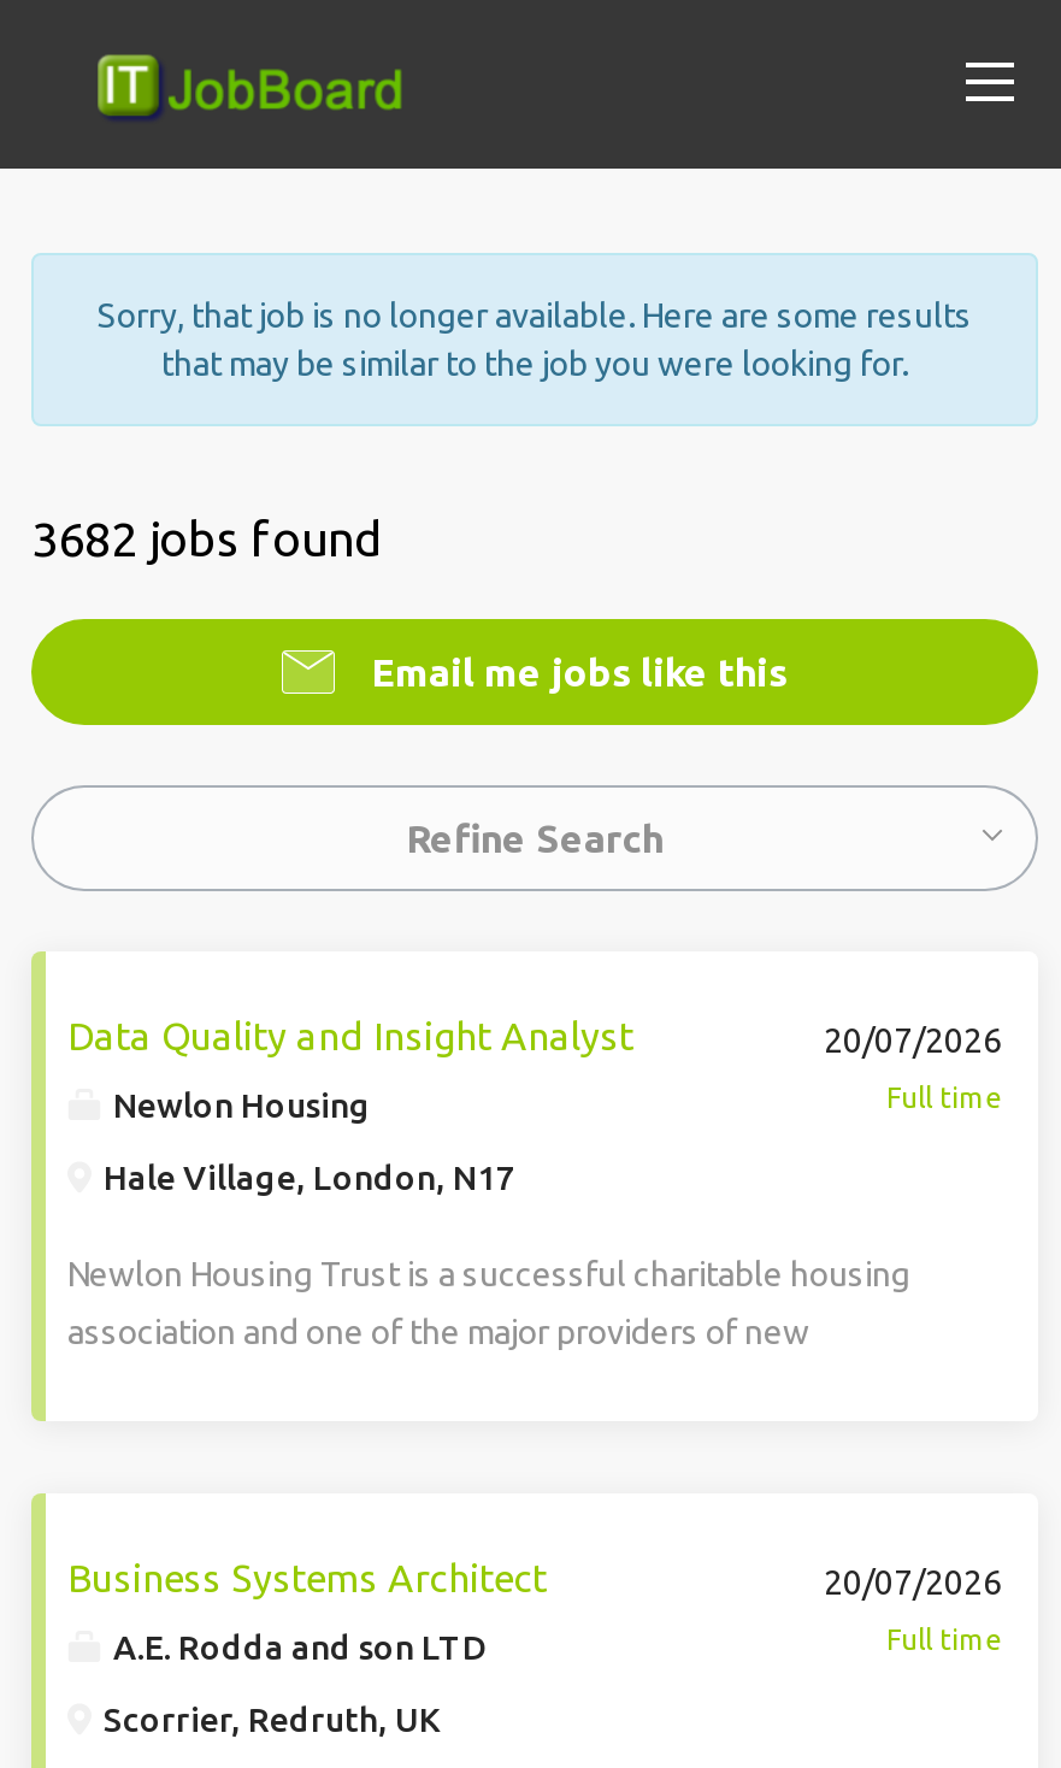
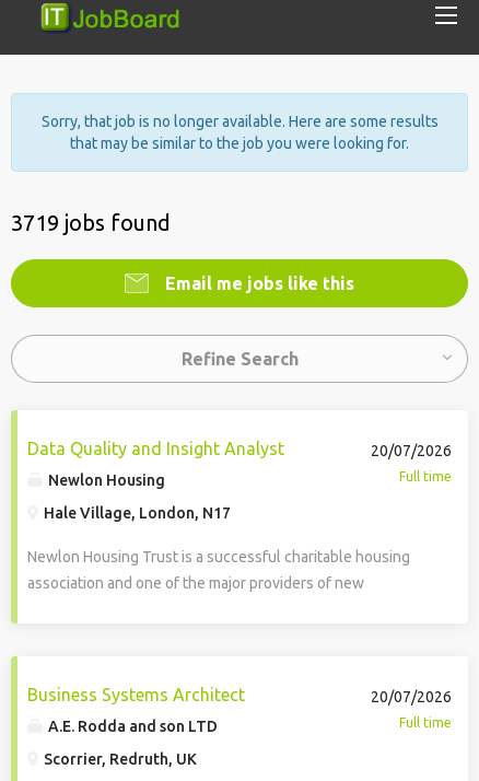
[31,511,383,566] 3682 jobs found -> [11,210,171,235] 3719 jobs found

